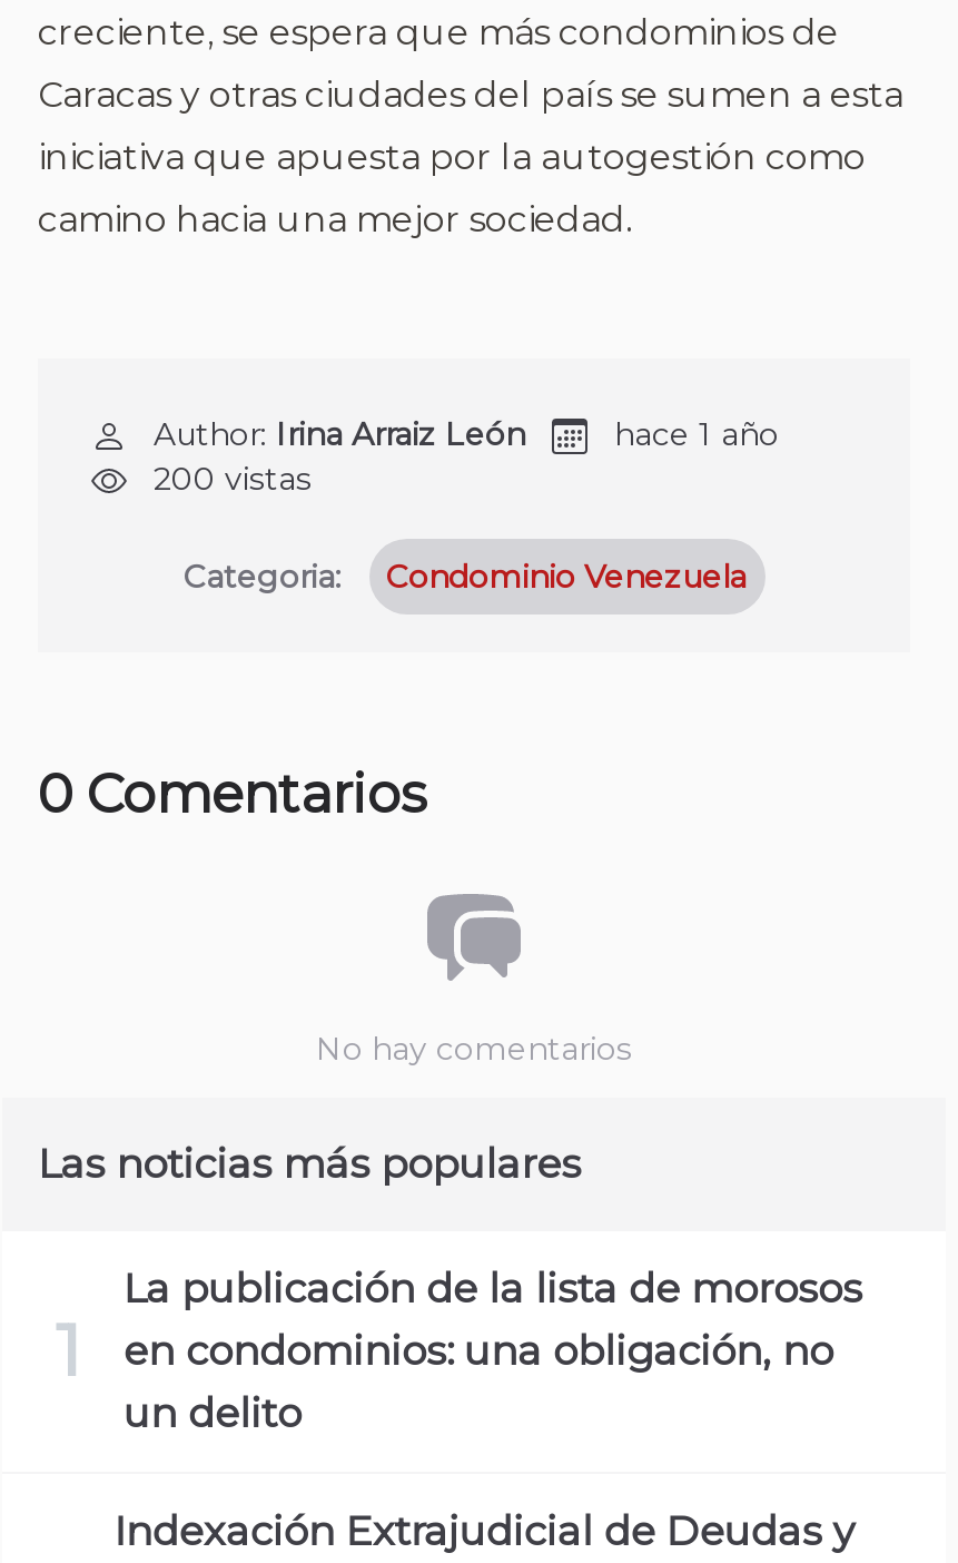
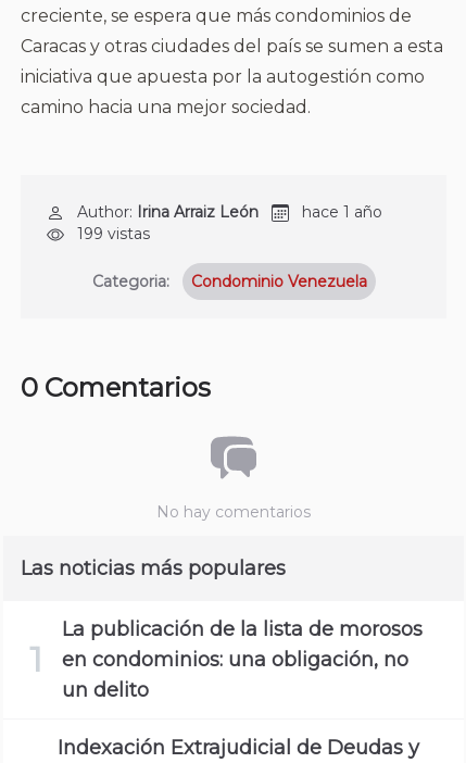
[145,458,312,498] 200 vistas -> [73,224,150,243] 199 vistas

